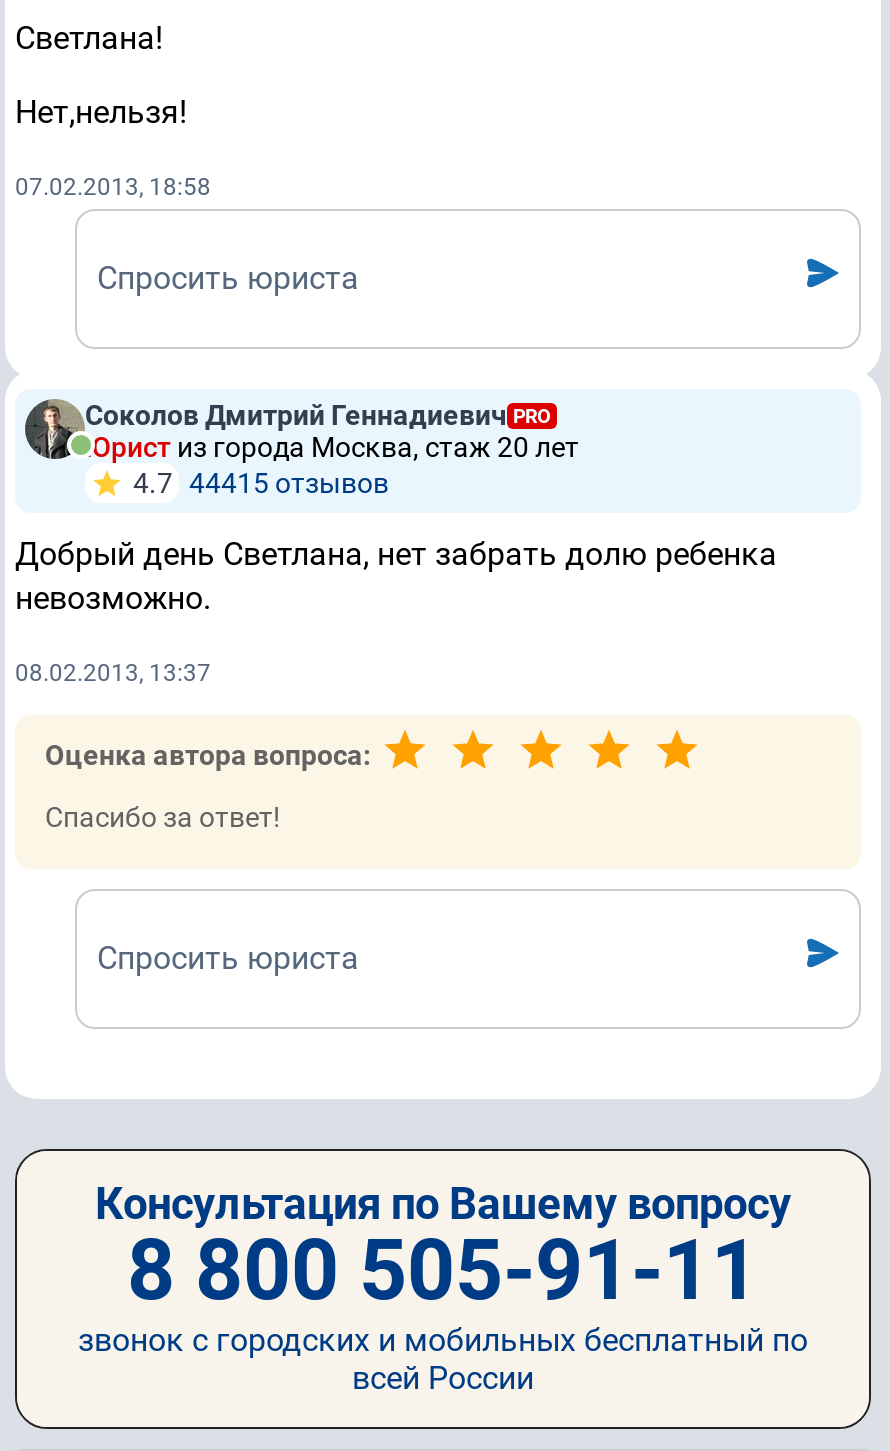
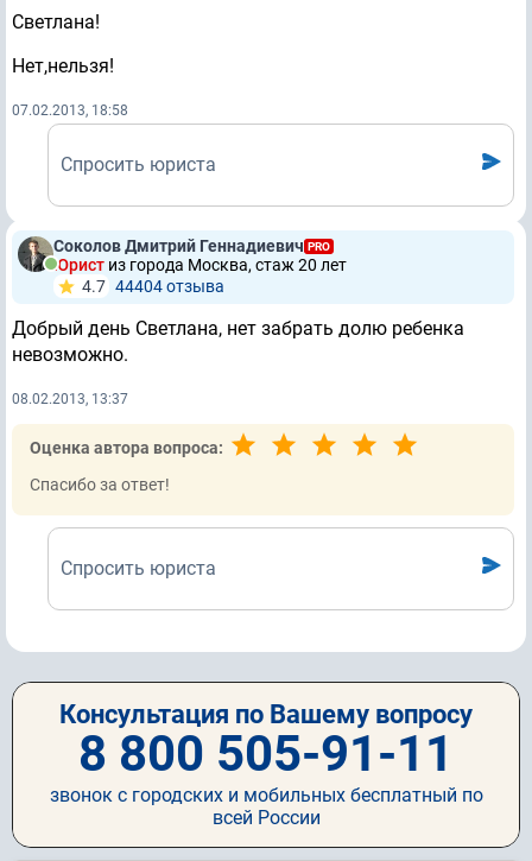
[133,467,389,499] 4.7 44415 отзывов -> [82,277,224,296] 4.7 44404 отзывa

